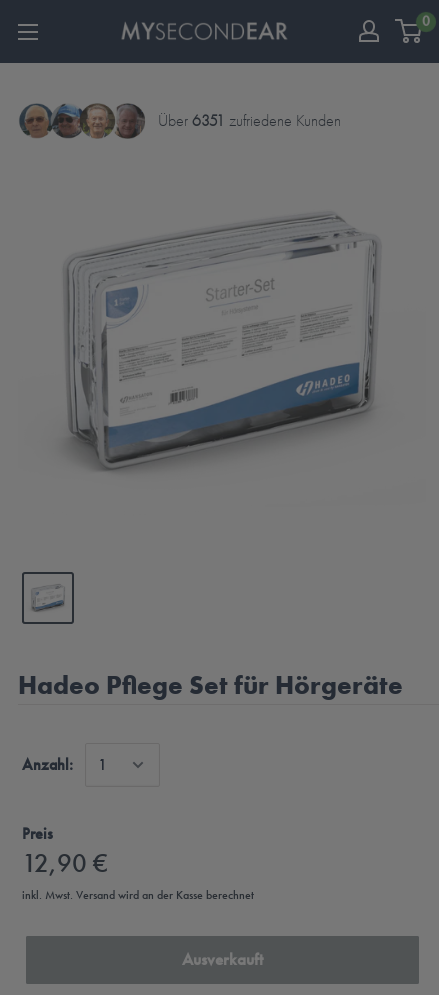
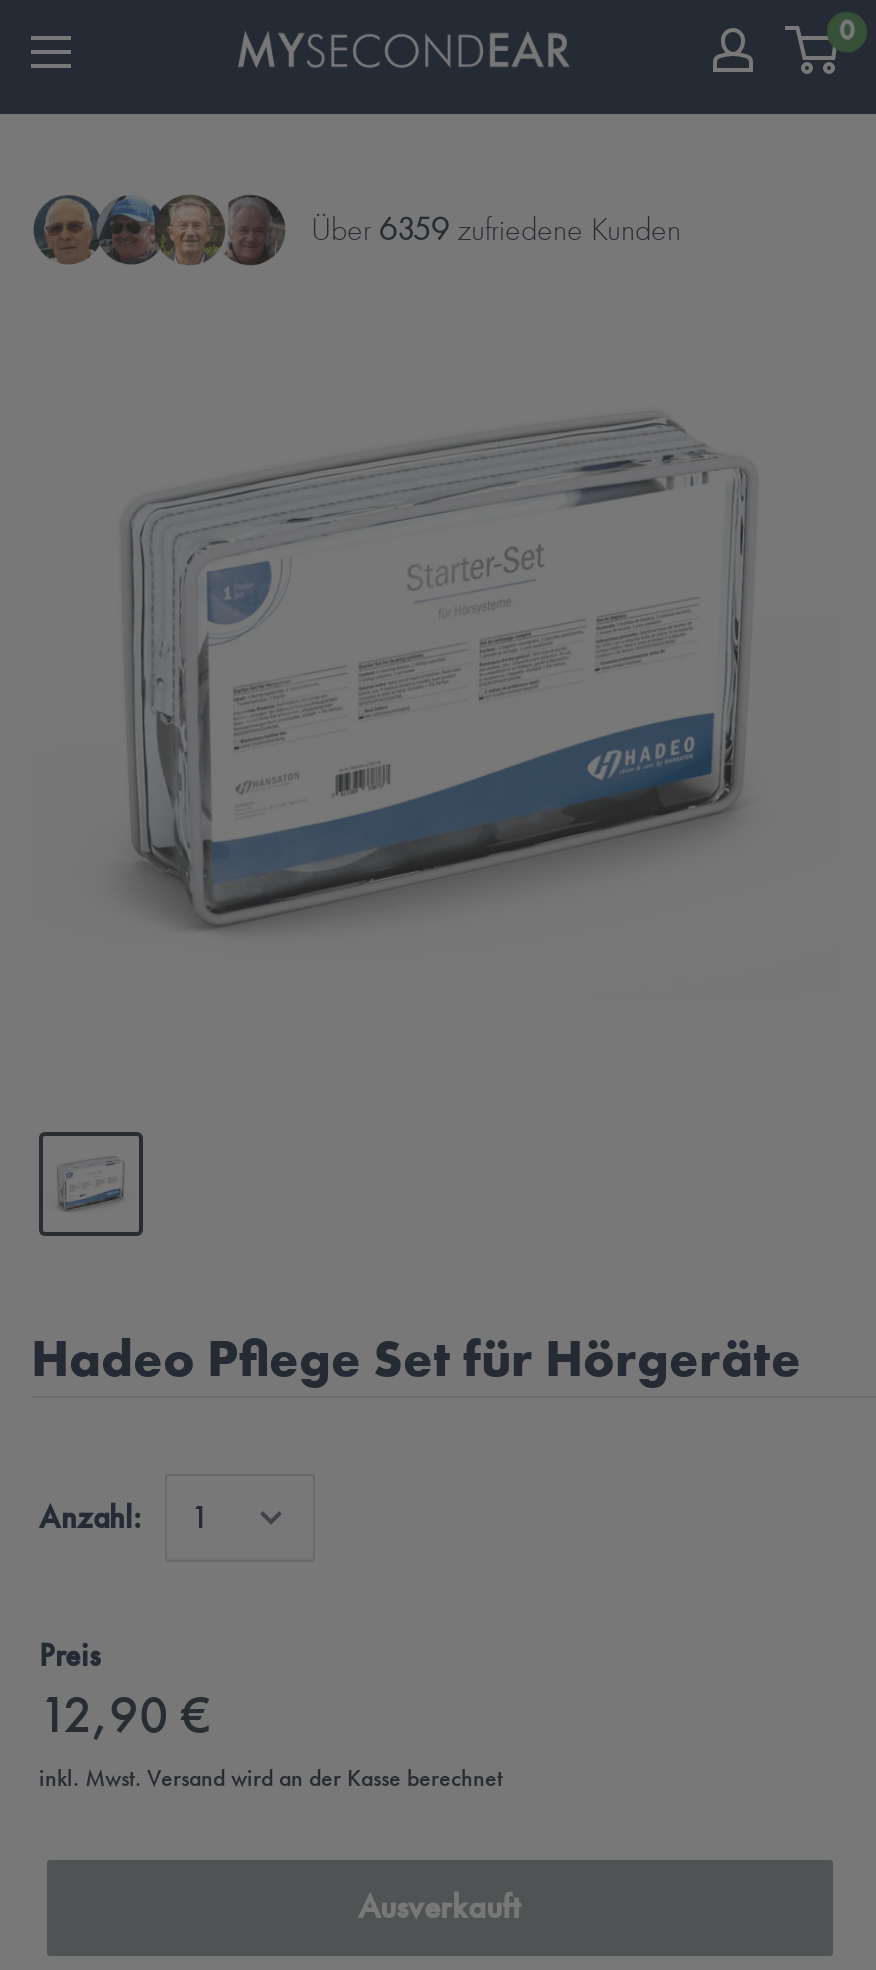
[158,111,341,129] Über 6351 zufriedene Kunden -> [311,211,681,247] Über 6359 zufriedene Kunden

